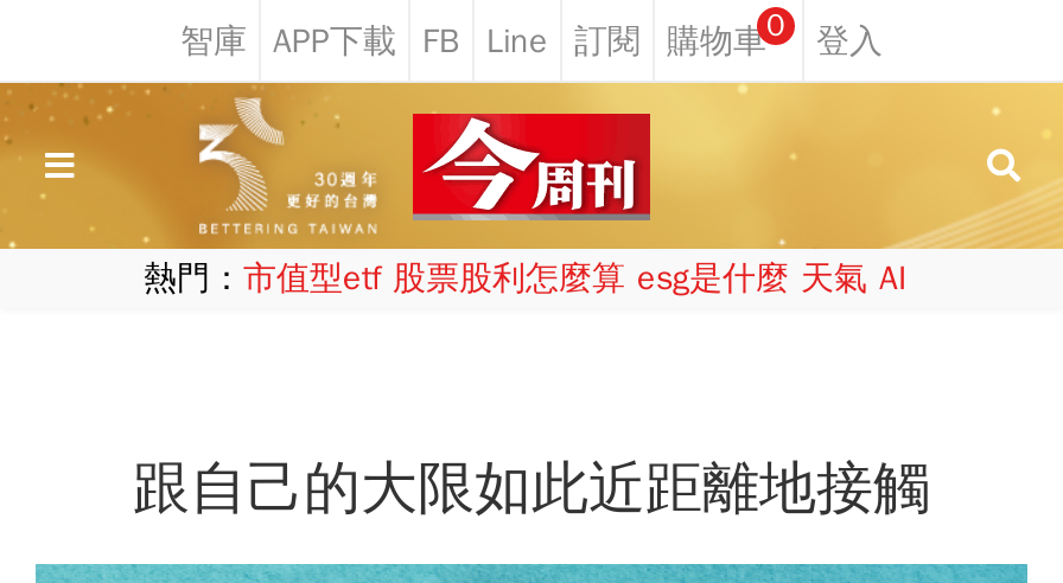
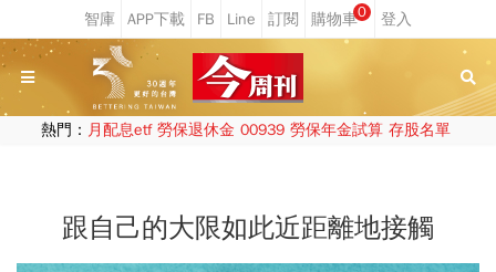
[144,258,908,299] 熱門：市值型etf 股票股利怎麼算 esg是什麼 天氣 AI -> [40,121,450,139] 熱門：月配息etf 勞保退休金 00939 勞保年金試算 存股名單

